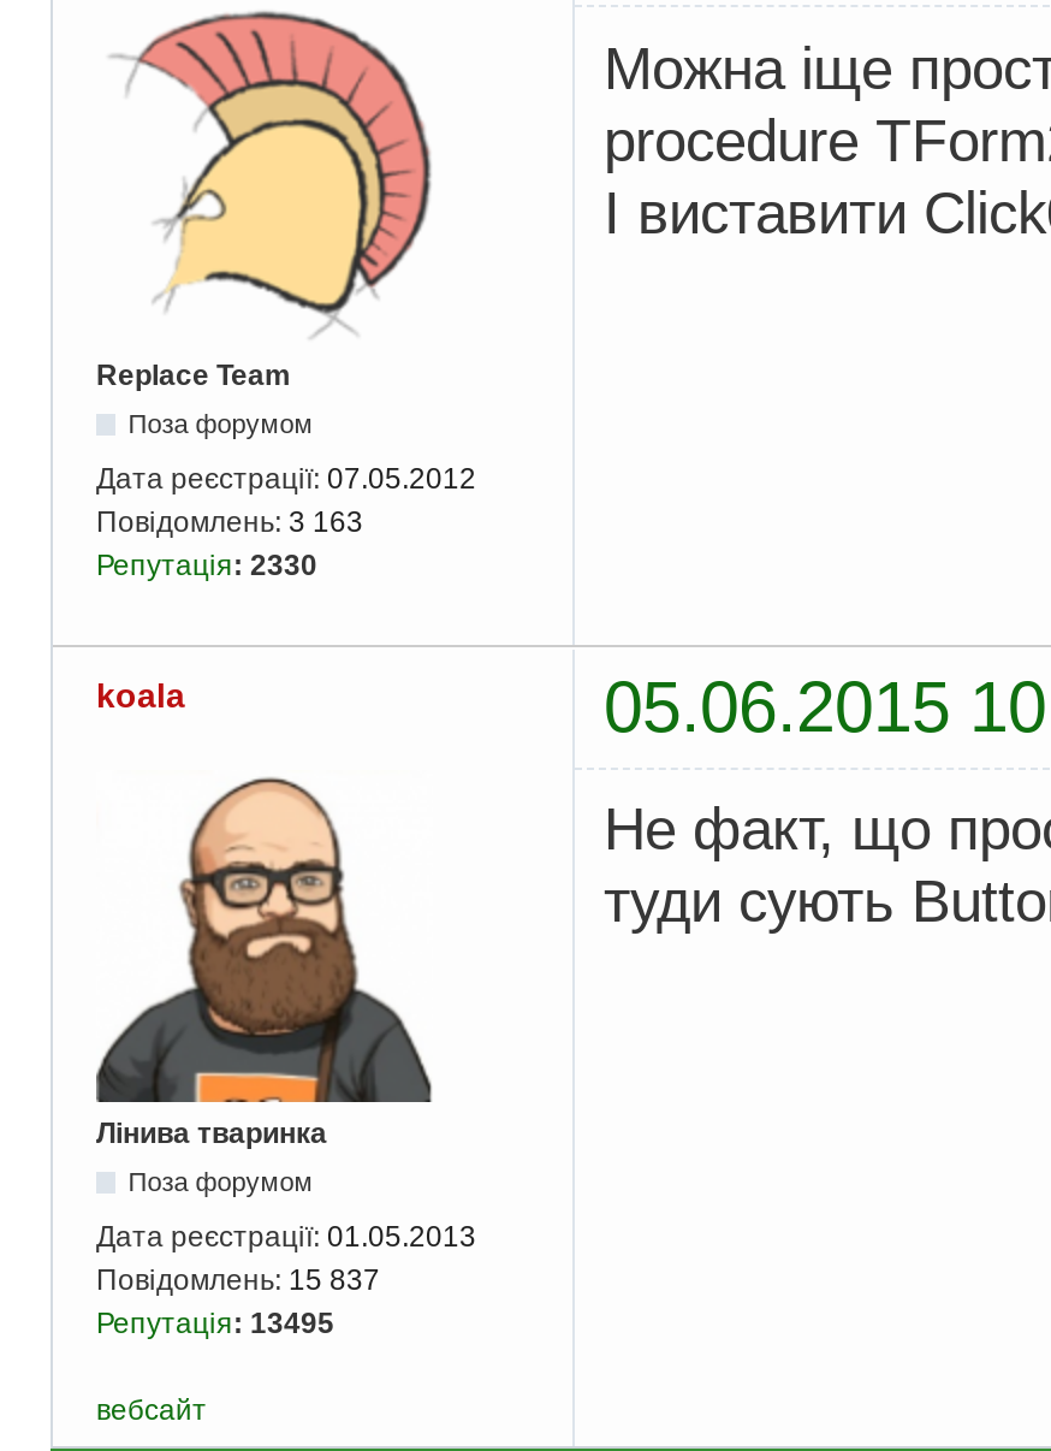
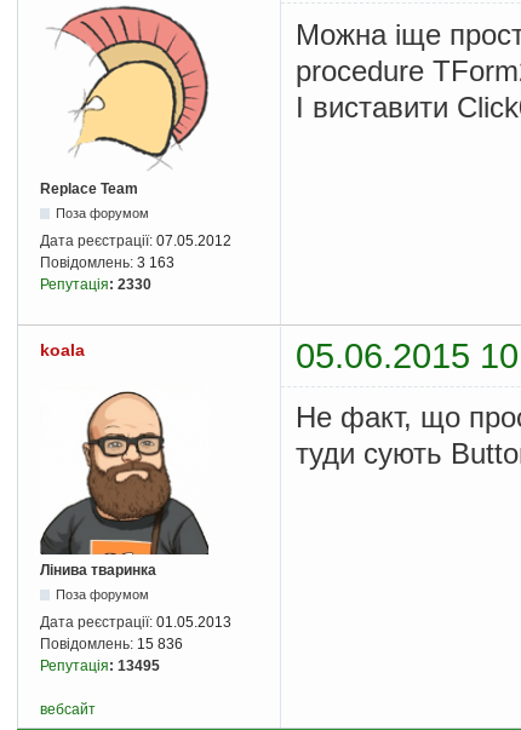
[96,1262,380,1296] Повідомлень: 15 837 -> [40,635,183,652] Повідомлень: 15 836

